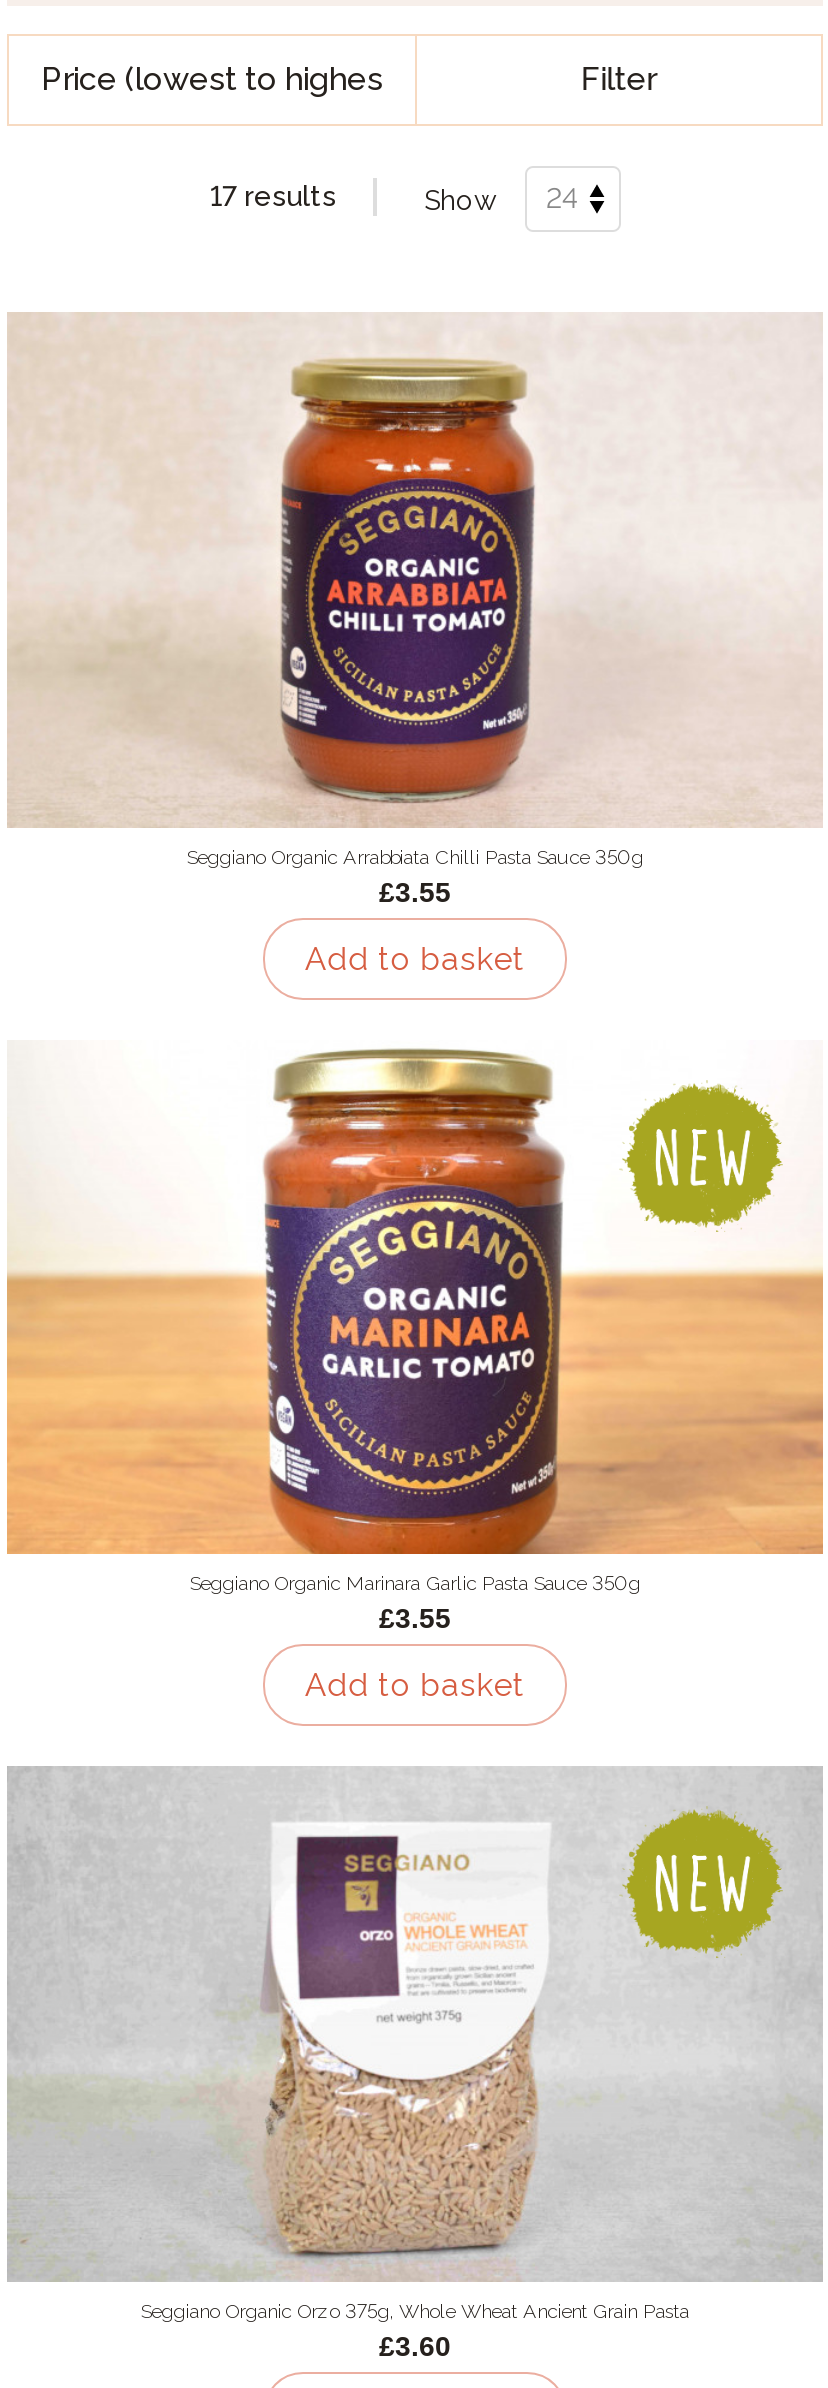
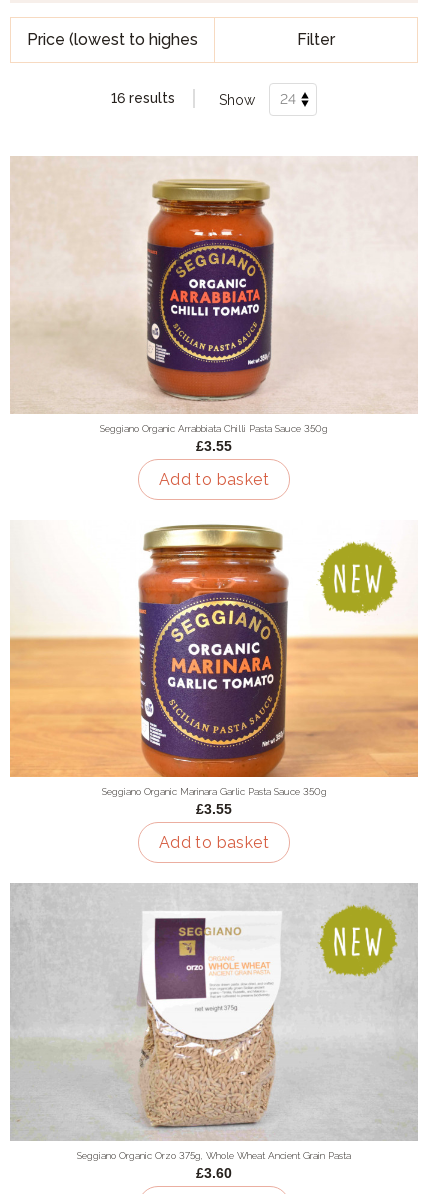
[210,180,336,212] 17 results -> [111,90,175,106] 16 results

